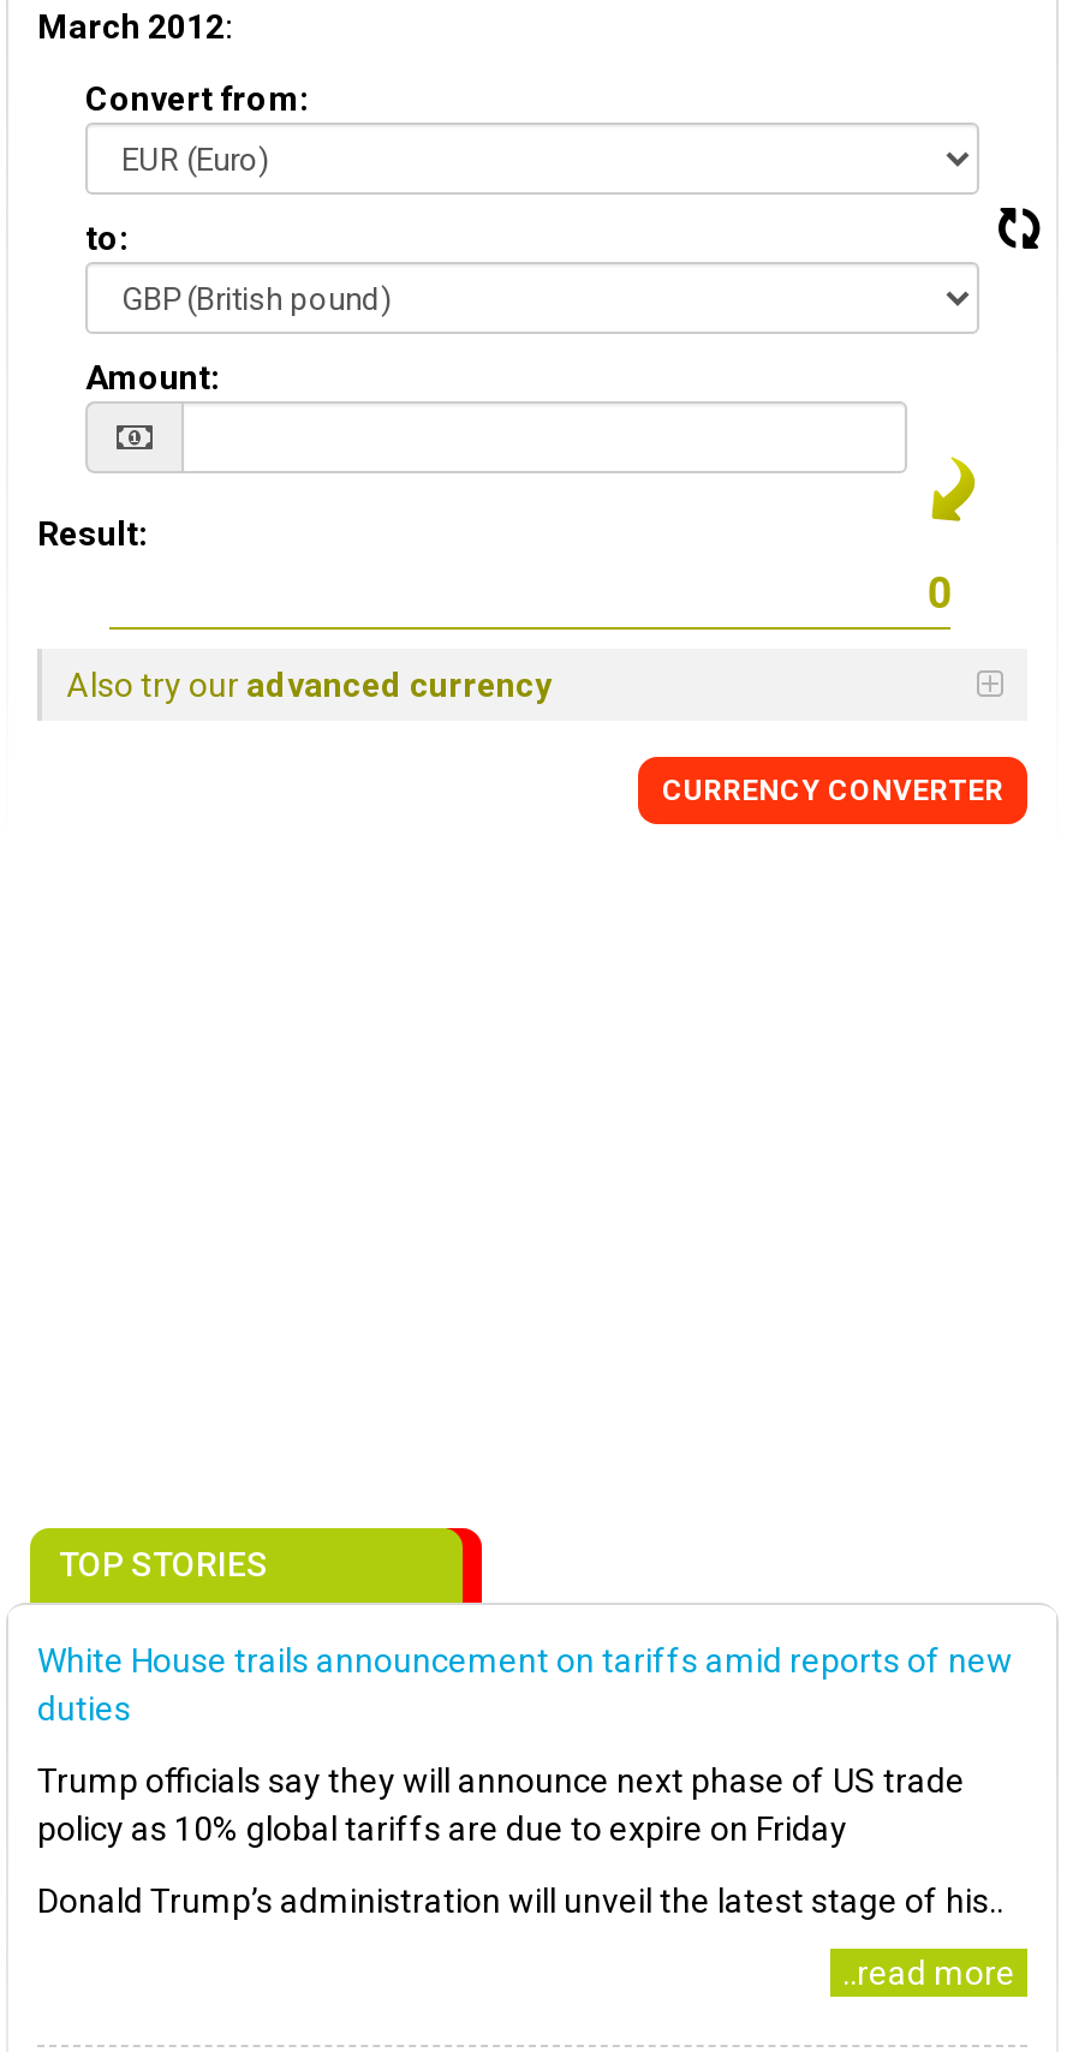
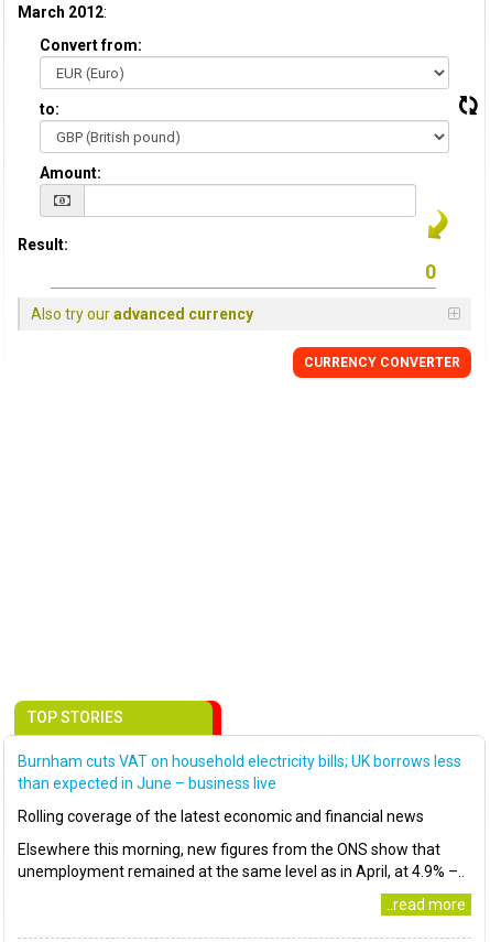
[37,1641,1013,1728] White House trails announcement on tariffs amid reports of new | duties -> [18,752,461,792] Burnham cuts VAT on household electricity bills; UK borrows less | than expected in June – business live
[37,1761,965,1848] Trump officials say they will announce next phase of US trade | policy as 10% global tariffs are due to expire on Friday -> [18,808,424,825] Rolling coverage of the latest economic and financial news
[37,1881,1003,1920] Donald Trump’s administration will unveil the latest stage of his.. -> [18,841,465,880] Elsewhere this morning, new figures from the ONS show that | unemployment remained at the same level as in April, at 4.9% –..

